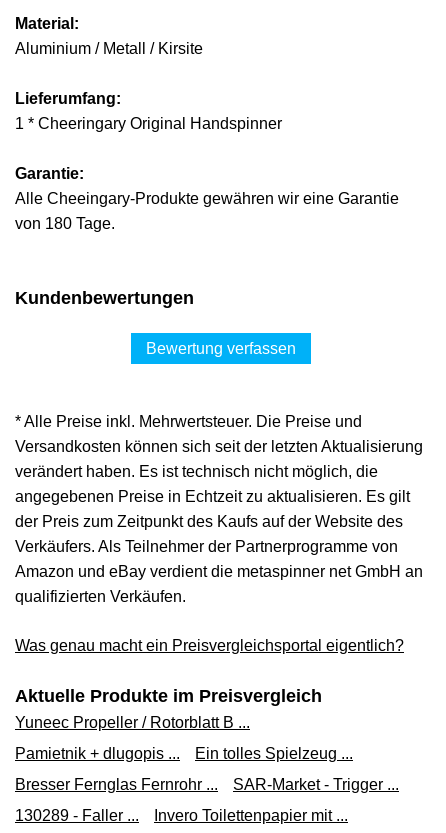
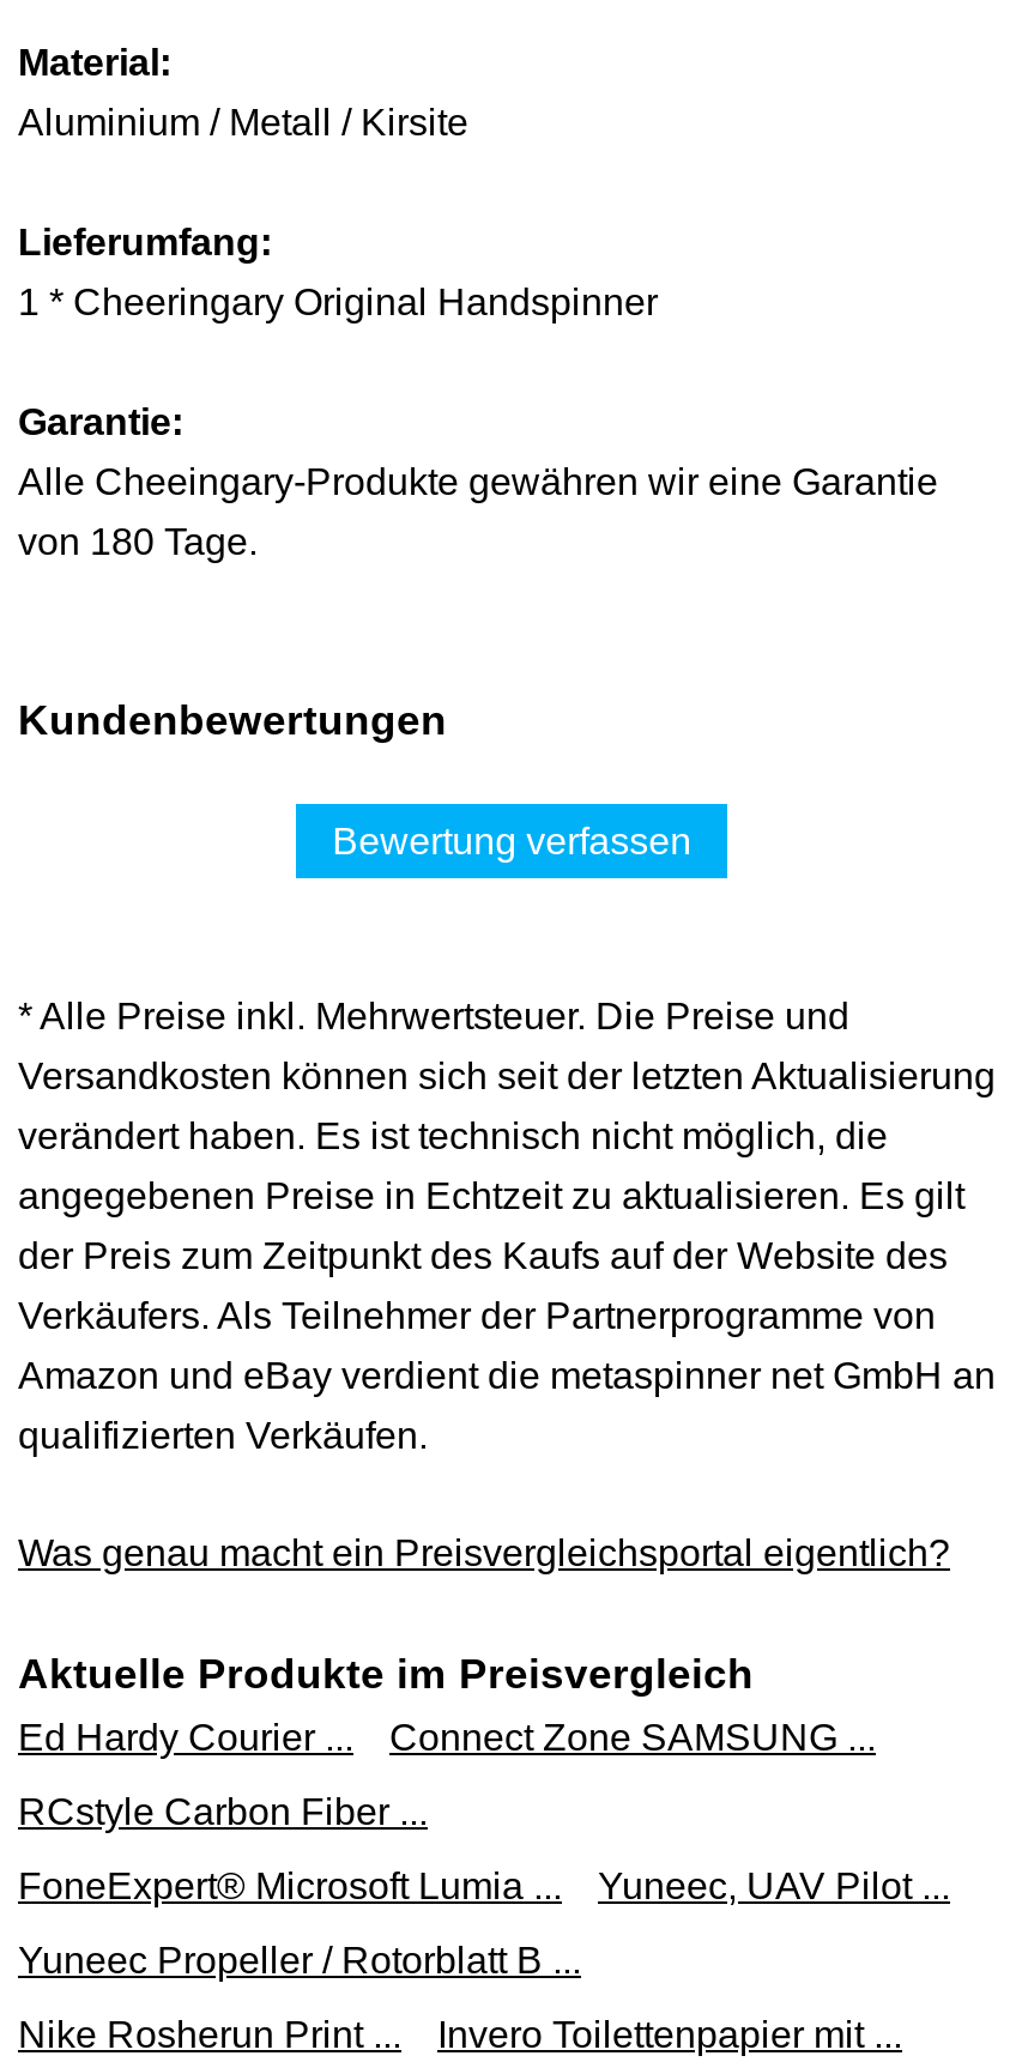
none -> [18,1718,950,1907] Ed Hardy Courier ... | Connect Zone SAMSUNG ... | RCstyle Carbon Fiber ... | FoneExpert® Microsoft Lumia ... | Yuneec, UAV Pilot ...
moved [15,714,250,731] -> [18,1941,581,1981]: Yuneec Propeller / Rotorblatt B ...
[15,745,399,824] Pamietnik + dlugopis ... | Ein tolles Spielzeug ... | Bresser Fernglas Fernrohr ... | SAR-Market - Trigger ... | 130289 - Faller ... -> [18,2015,401,2056] Nike Rosherun Print ...

